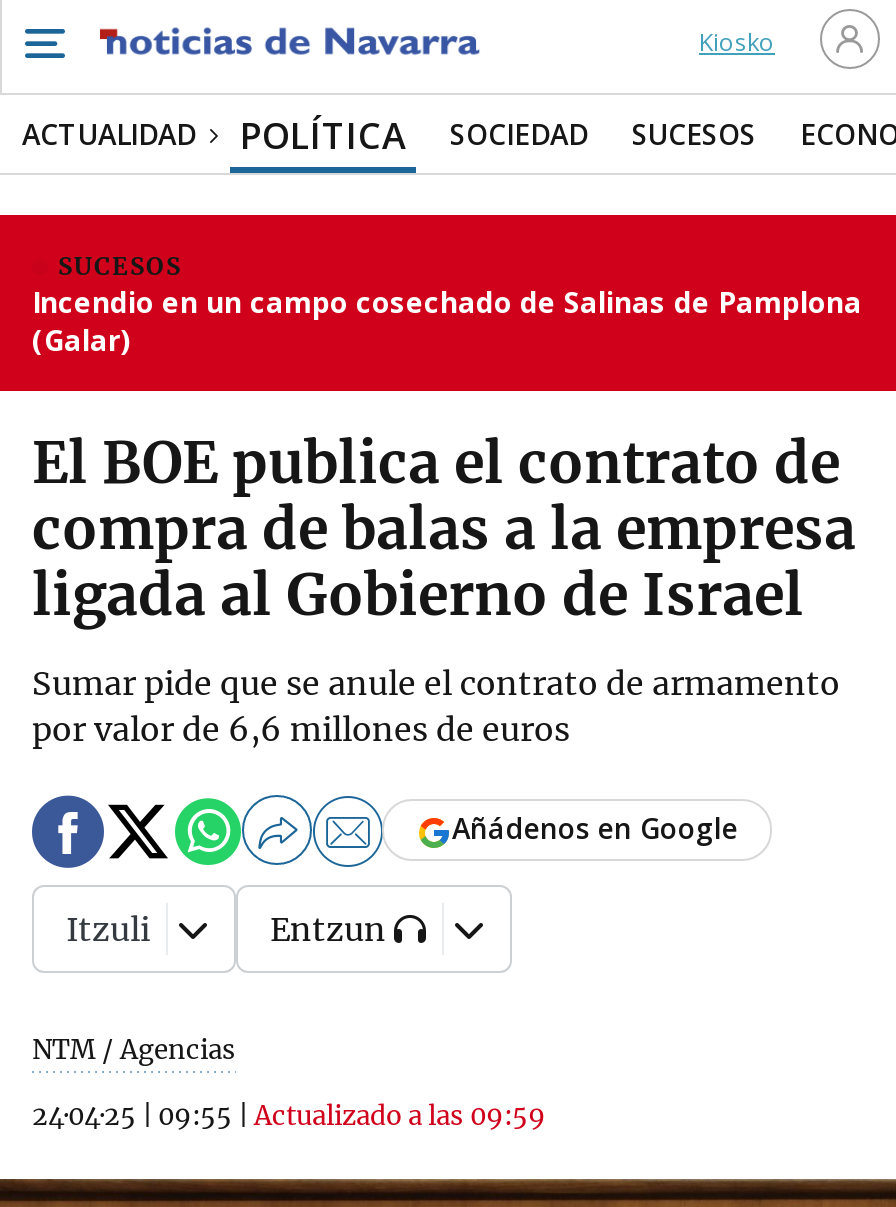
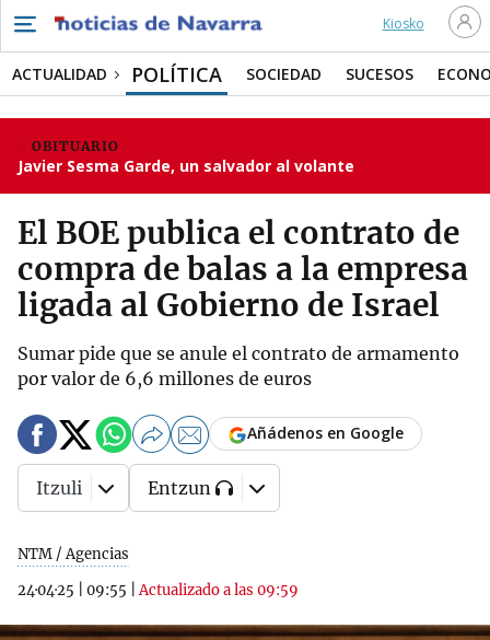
[32,251,862,359] SUCESOS | Incendio en un campo cosechado de Salinas de Pamplona | (Galar) -> [17,138,354,176] OBITUARIO | Javier Sesma Garde, un salvador al volante

